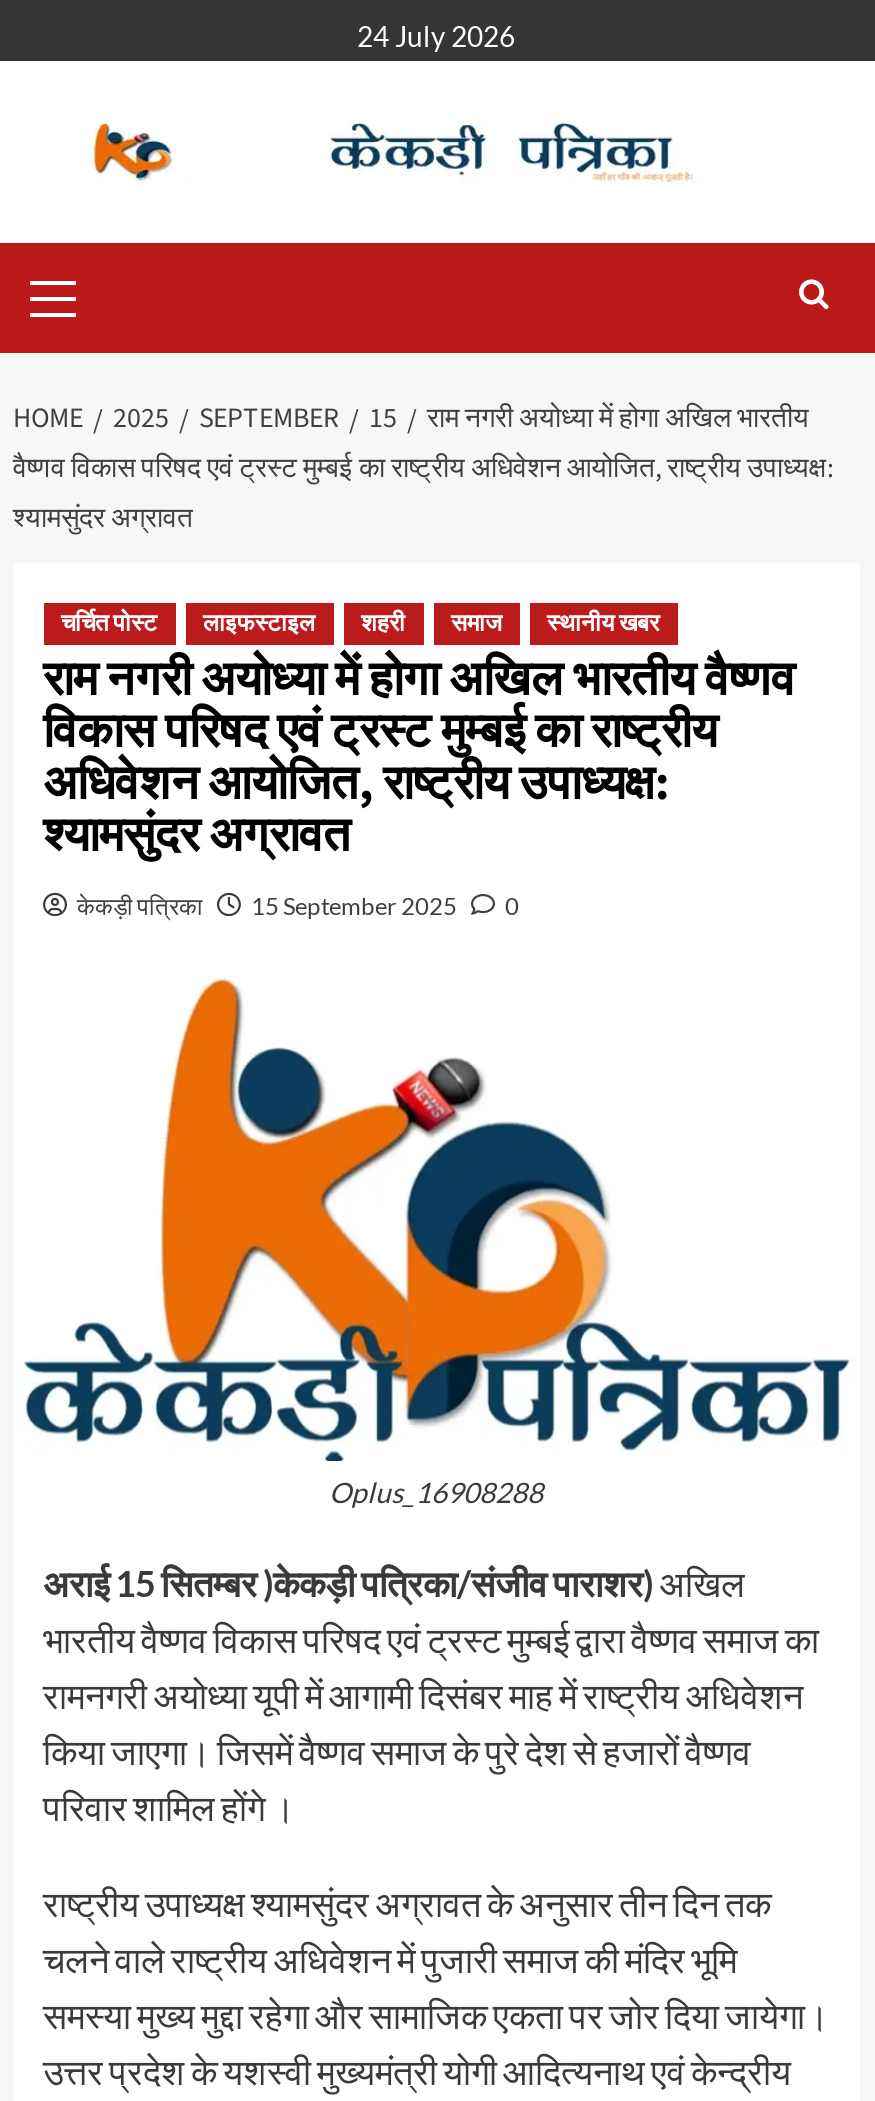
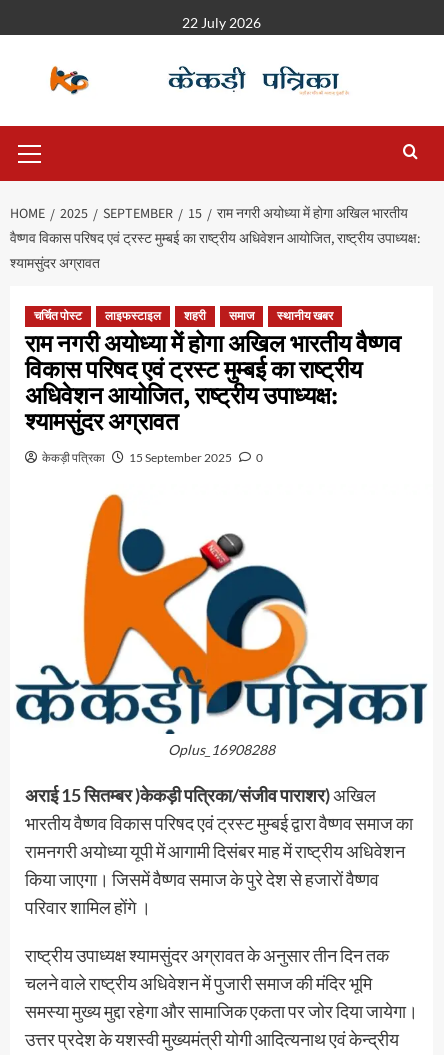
[357,19,515,53] 24 July 2026 -> [181,14,260,31] 22 July 2026

